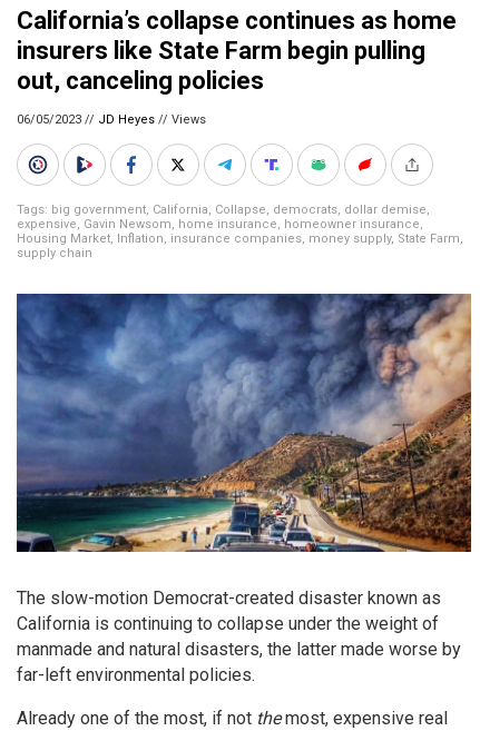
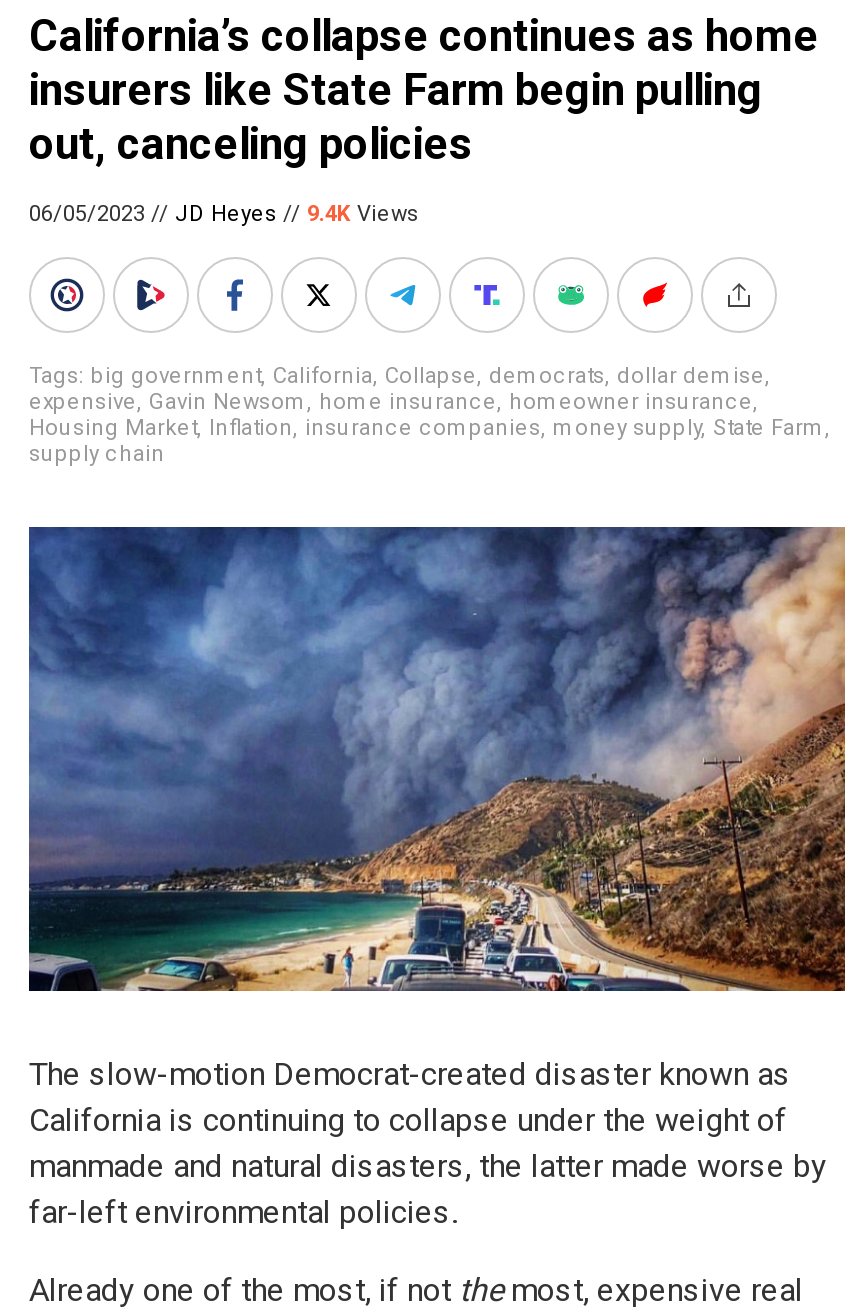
[17,112,206,127] 06/05/2023 // JD Heyes // Views -> [29,201,419,227] 06/05/2023 // JD Heyes // 9.4K Views

